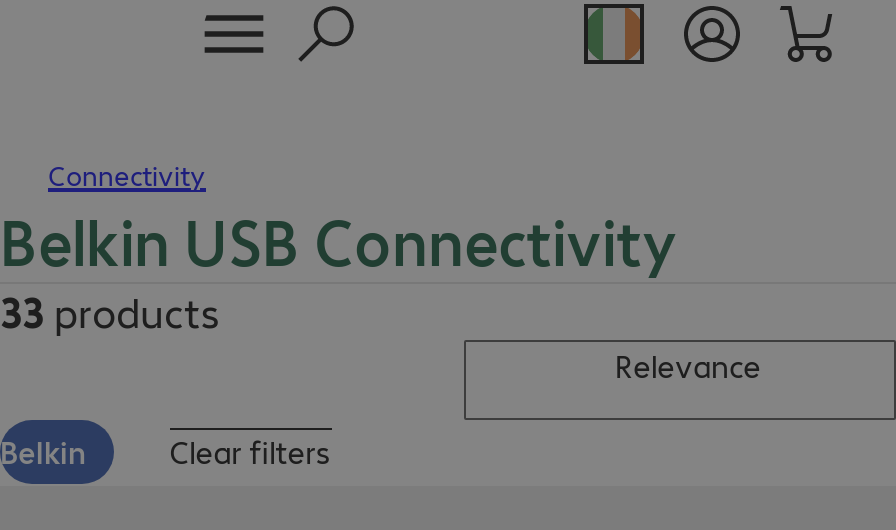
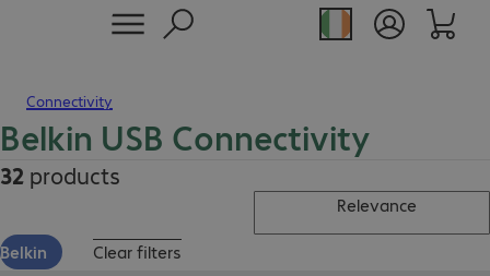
[0,284,220,338] 33 products -> [0,160,120,190] 32 products

